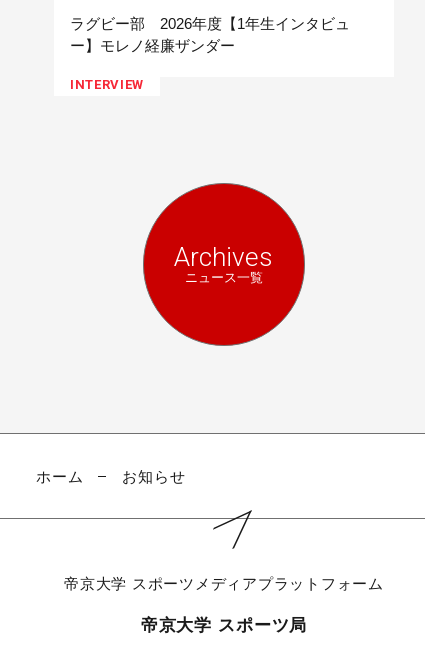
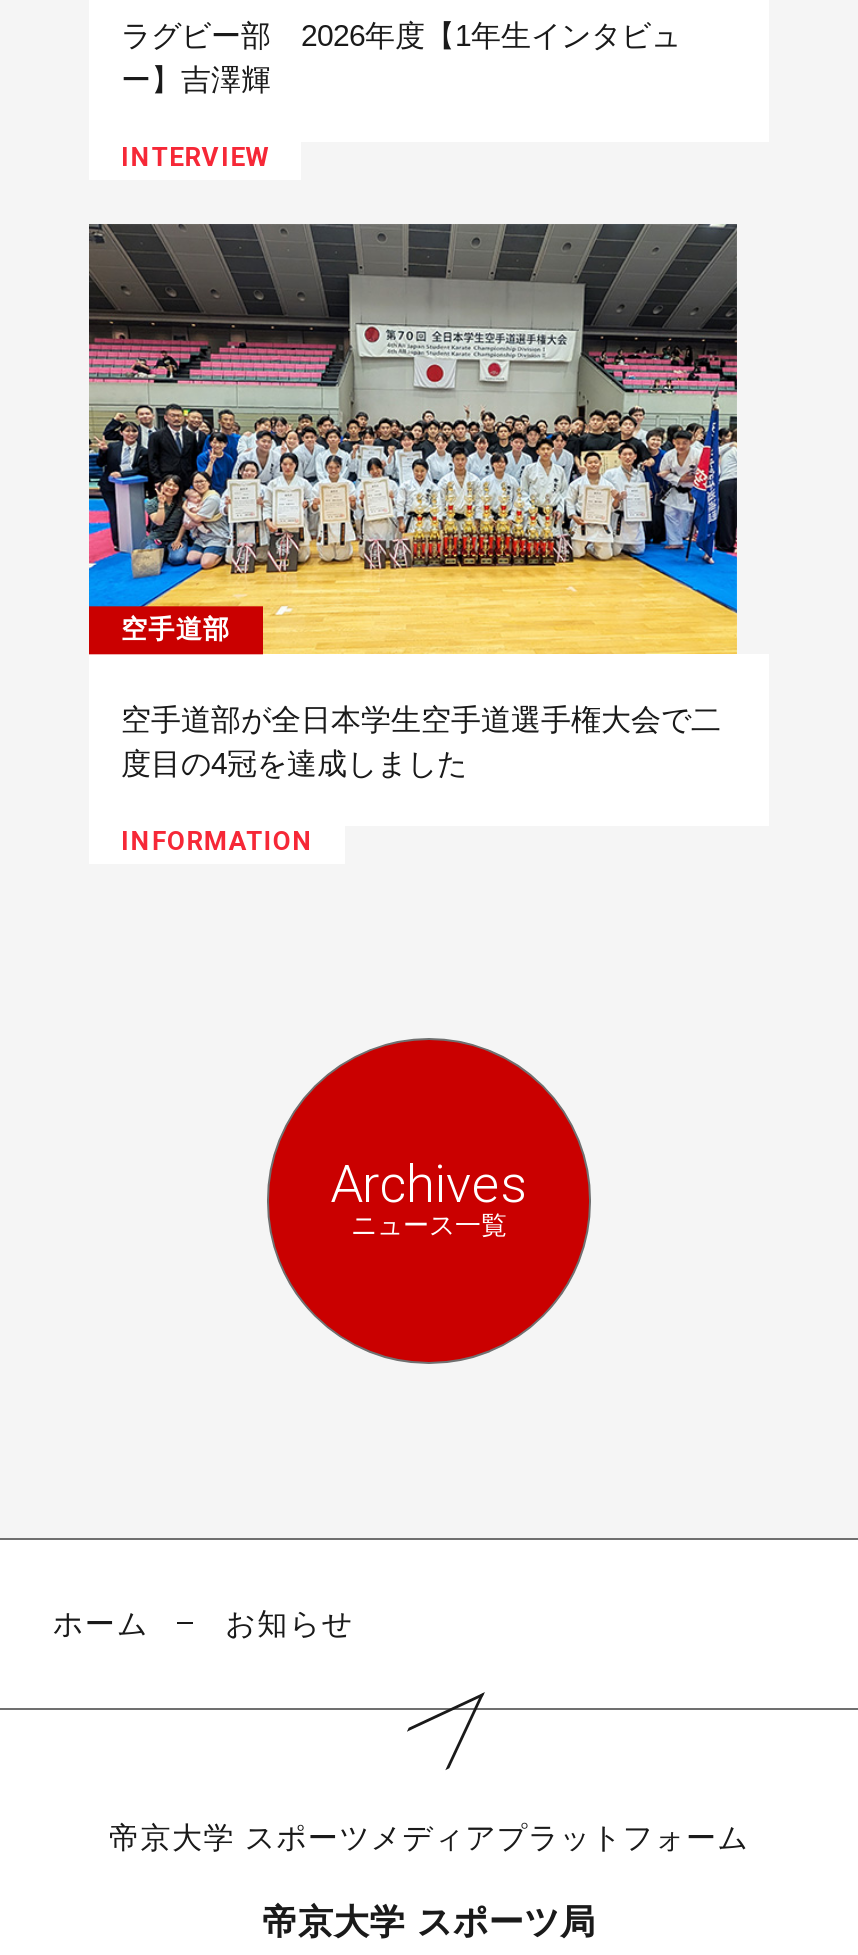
[70,37,235,54] ー】モレノ経廉ザンダー -> [121,63,271,97] ー】吉澤輝
none -> [87,222,739,856] [image] | 空手道部 | 空手道部が全日本学生空手道選手権大会で二 | 度目の4冠を達成しました | INFORMATION

